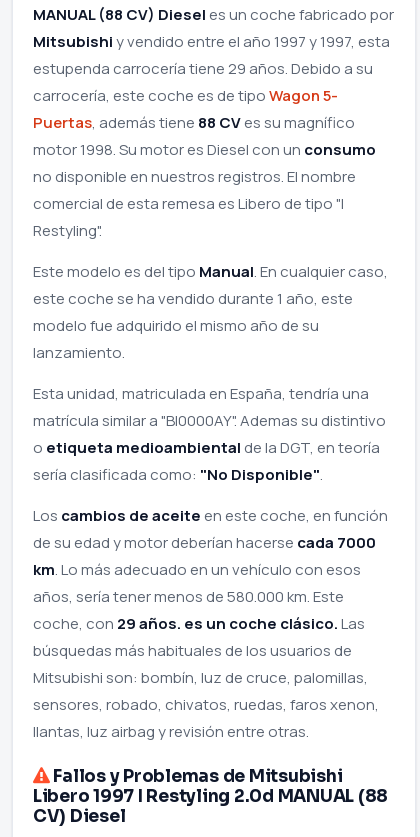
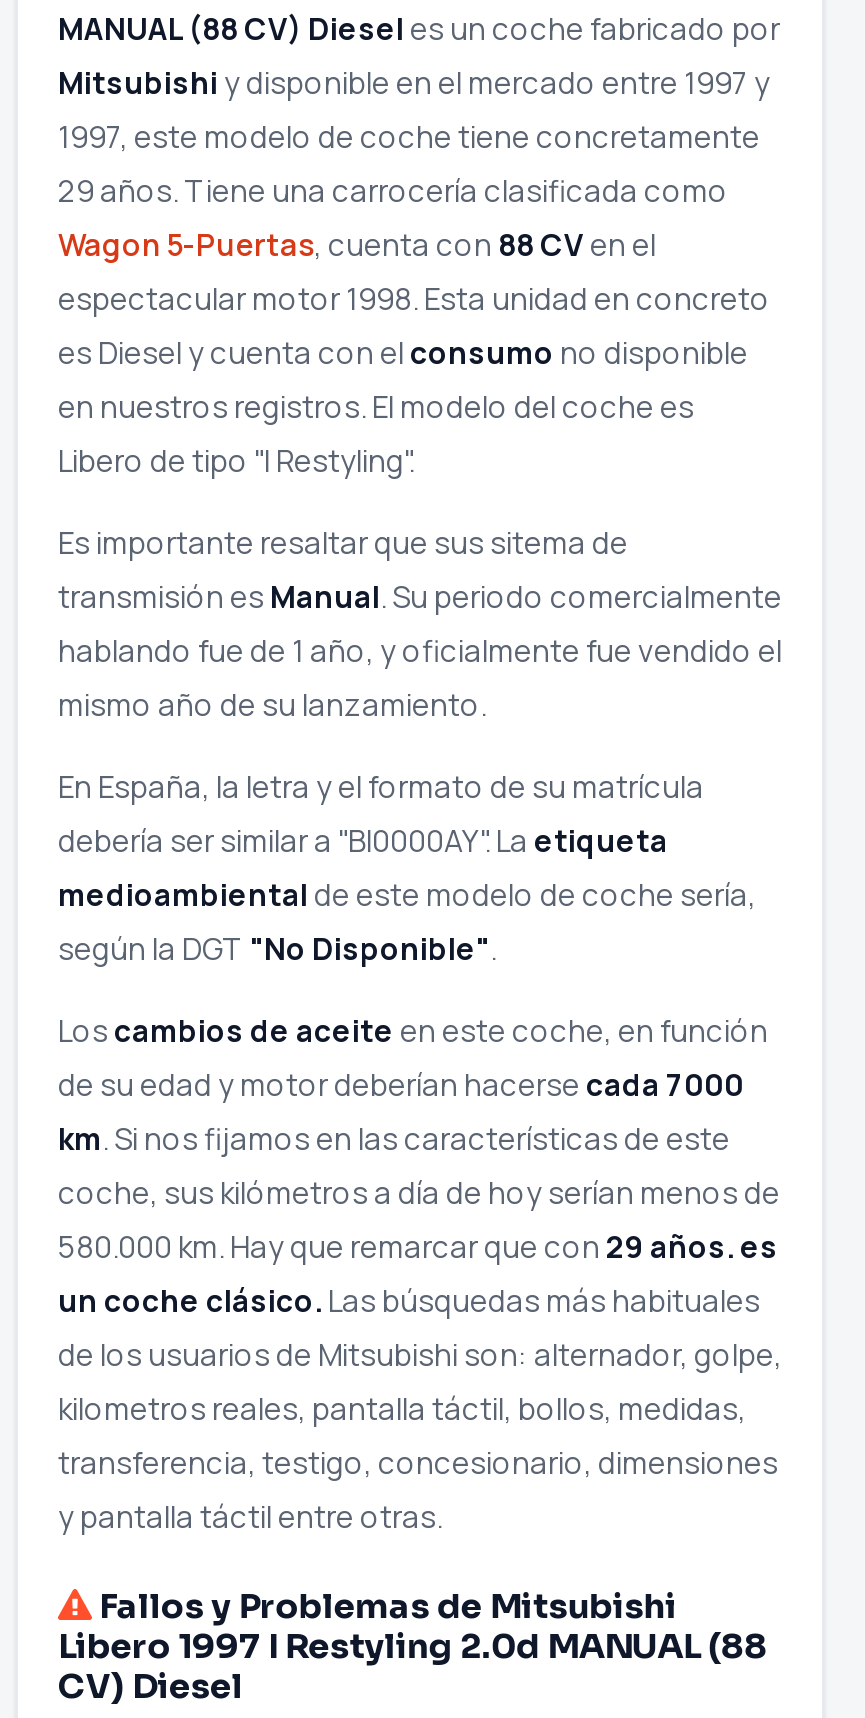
[33,31,390,241] Mitsubishi y vendido entre el año 1997 y 1997, esta | estupenda carrocería tiene 29 años. Debido a su | carrocería, este coche es de tipo Wagon 5- | Puertas, además tiene 88 CV es su magnífico | motor 1998. Su motor es Diesel con un consumo | no disponible en nuestros registros. El nombre | comercial de esta remesa es Libero de tipo "I | Restyling". -> [58,62,770,482] Mitsubishi y disponible en el mercado entre 1997 y | 1997, este modelo de coche tiene concretamente | 29 años. Tiene una carrocería clasificada como | Wagon 5-Puertas, cuenta con 88 CV en el | espectacular motor 1998. Esta unidad en concreto | es Diesel y cuenta con el consumo no disponible | en nuestros registros. El modelo del coche es | Libero de tipo "I Restyling".
[33,261,388,363] Este modelo es del tipo Manual. En cualquier caso, | este coche se ha vendido durante 1 año, este | modelo fue adquirido el mismo año de su | lanzamiento. -> [58,522,782,726] Es importante resaltar que sus sitema de | transmisión es Manual. Su periodo comercialmente | hablando fue de 1 año, y oficialmente fue vendido el | mismo año de su lanzamiento.
[33,383,386,485] Esta unidad, matriculada en España, tendría una | matrícula similar a "BI0000AY". Ademas su distintivo | o etiqueta medioambiental de la DGT, en teoría | sería clasificada como: "No Disponible". -> [58,766,756,970] En España, la letra y el formato de su matrícula | debería ser similar a "BI0000AY". La etiqueta | medioambiental de este modelo de coche sería, | según la DGT "No Disponible".
[33,559,379,742] km. Lo más adecuado en un vehículo con esos | años, sería tener menos de 580.000 km. Este | coche, con 29 años. es un coche clásico. Las | búsquedas más habituales de los usuarios de | Mitsubishi son: bombín, luz de cruce, palomillas, | sensores, robado, chivatos, ruedas, faros xenon, | llantas, luz airbag y revisión entre otras. -> [58,1118,782,1538] km. Si nos fijamos en las características de este | coche, sus kilómetros a día de hoy serían menos de | 580.000 km. Hay que remarcar que con 29 años. es | un coche clásico. Las búsquedas más habituales | de los usuarios de Mitsubishi son: alternador, golpe, | kilometros reales, pantalla táctil, bollos, medidas, | transferencia, testigo, concesionario, dimensiones | y pantalla táctil entre otras.

